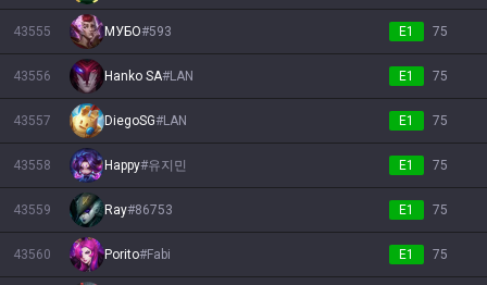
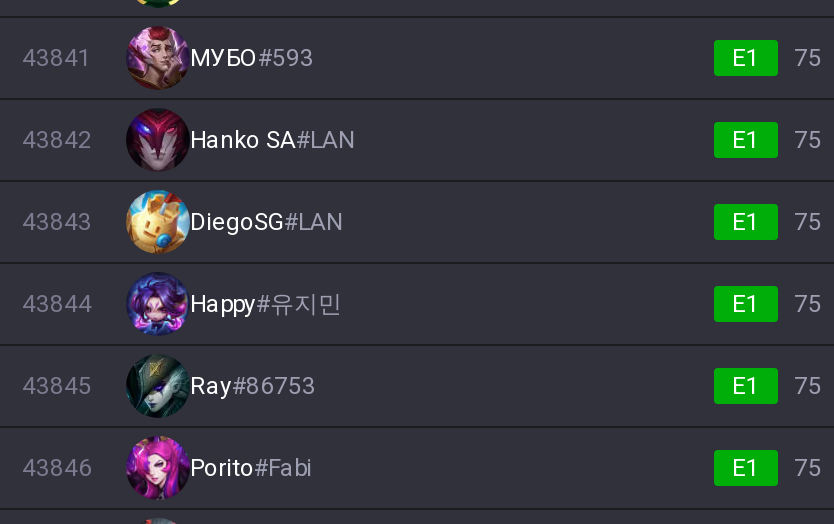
[13,24,51,39] 43555 -> [22,44,92,72] 43841
[13,69,51,84] 43556 -> [22,126,92,154] 43842
[13,113,51,128] 43557 -> [22,208,92,236] 43843
[13,158,51,173] 43558 -> [22,290,92,318] 43844
[13,202,51,218] 43559 -> [22,372,92,400] 43845
[13,247,51,262] 43560 -> [22,454,92,482] 43846

